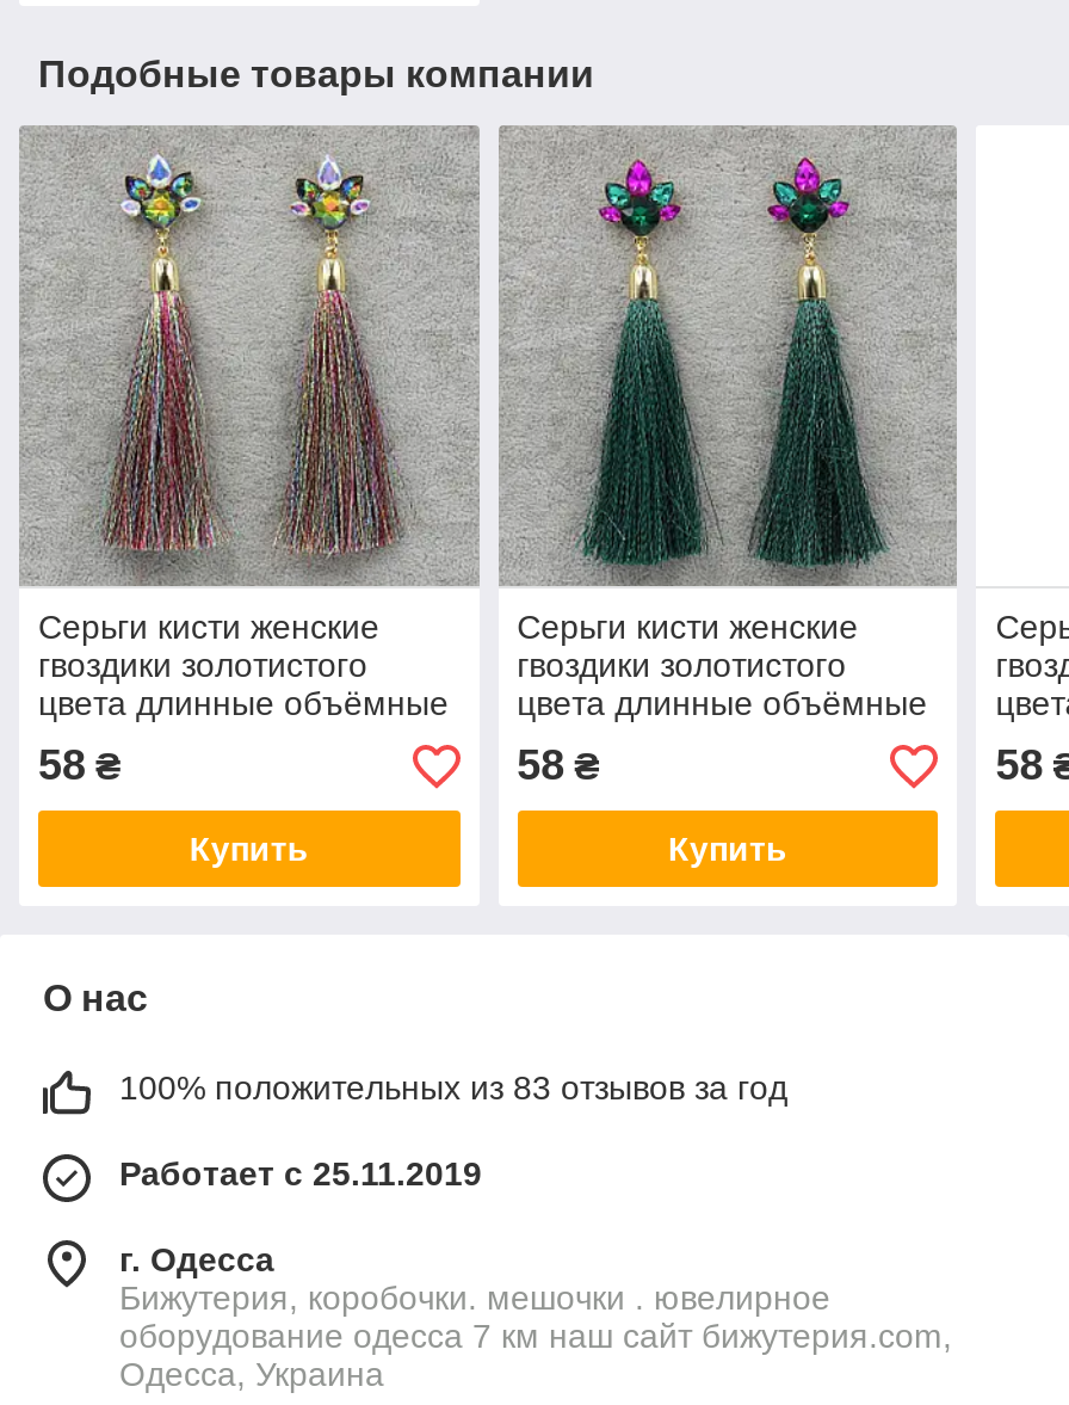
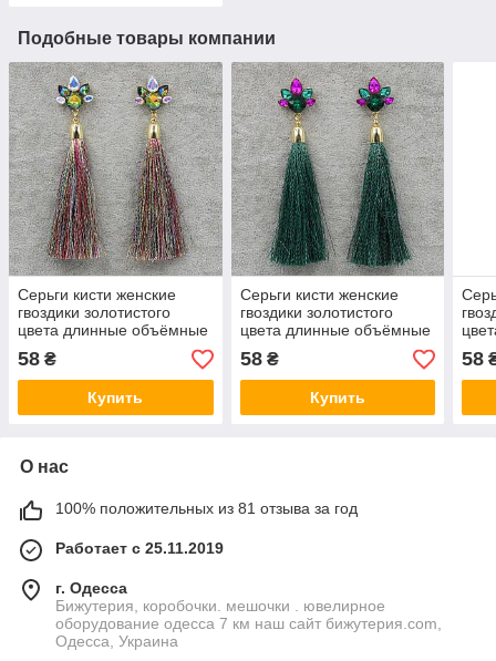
[119,1068,787,1107] 100% положительных из 83 отзывов за год -> [55,499,358,517] 100% положительных из 81 отзыва за год

